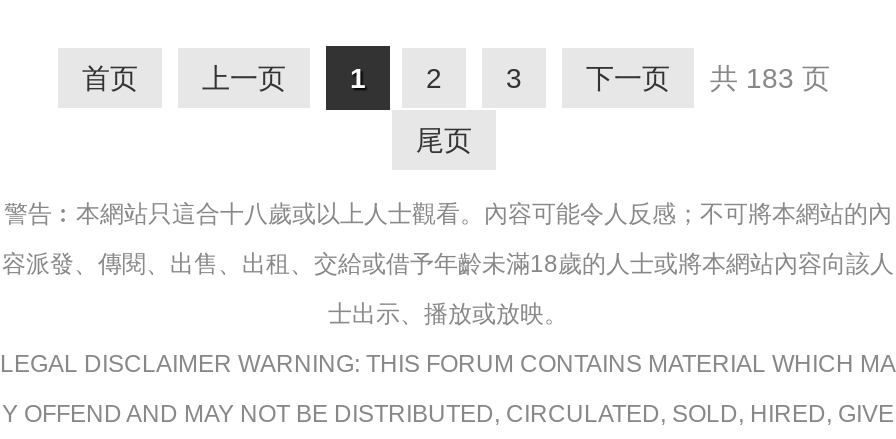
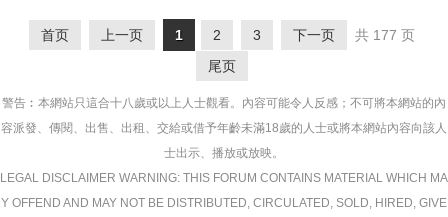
[82,62,838,94] 首页 上一页 1 2 3 下一页 共 183 页 -> [41,27,419,43] 首页 上一页 1 2 3 下一页 共 177 页

